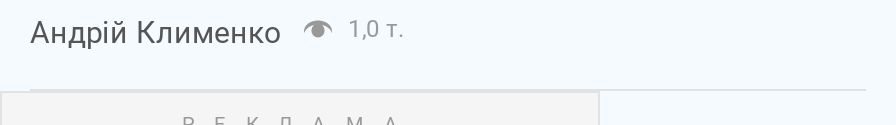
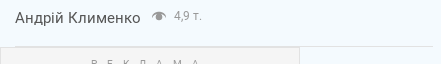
[348,14,404,42] 1,0 т. -> [174,9,202,23] 4,9 т.

